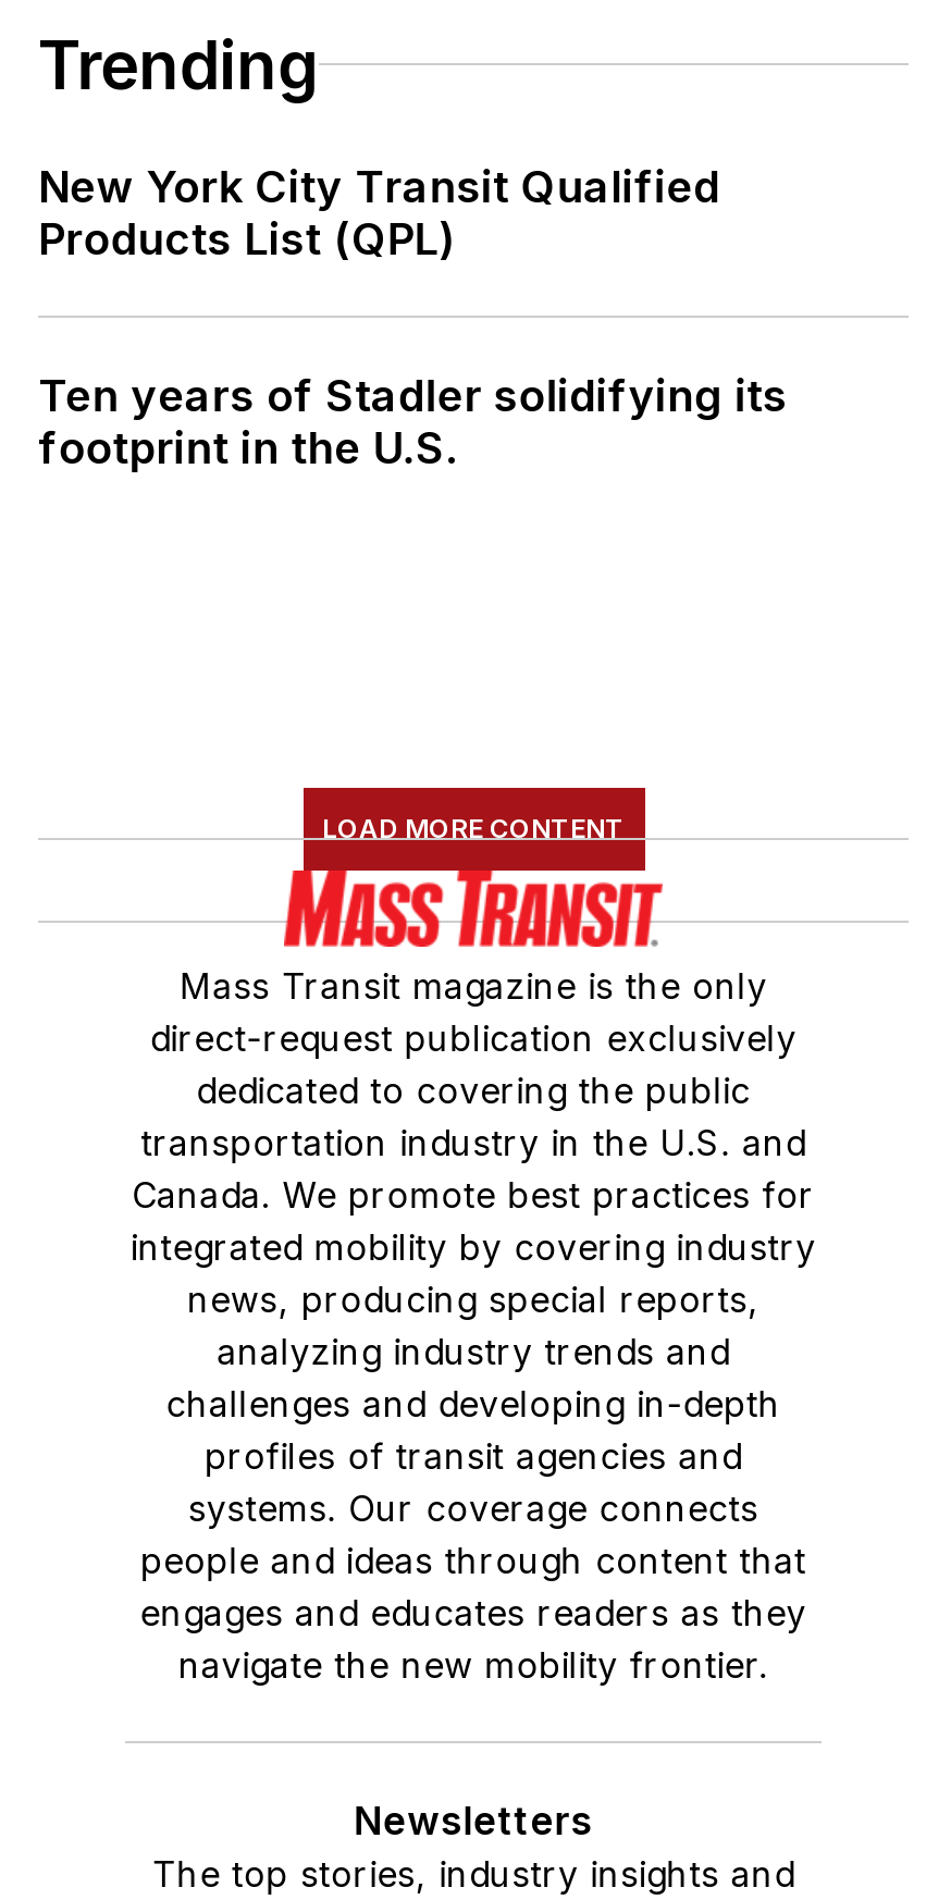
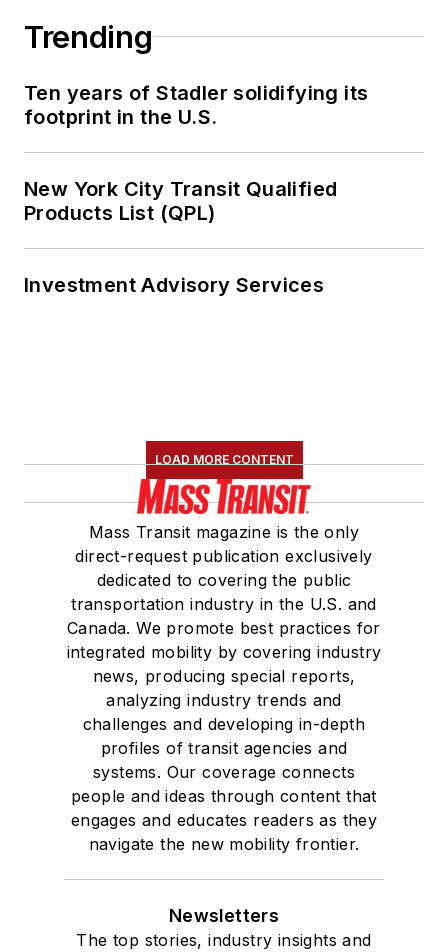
moved [38,160,720,265] -> [24,177,337,225]: New York City Transit Qualified | Products List (QPL)
moved [38,369,788,474] -> [24,81,368,129]: Ten years of Stadler solidifying its | footprint in the U.S.
none -> [24,273,324,297] Investment Advisory Services

